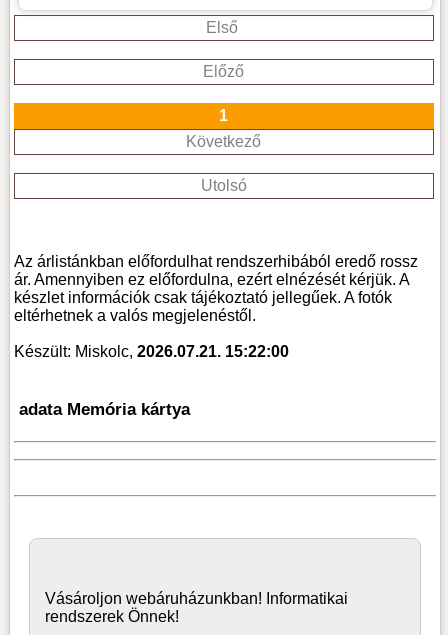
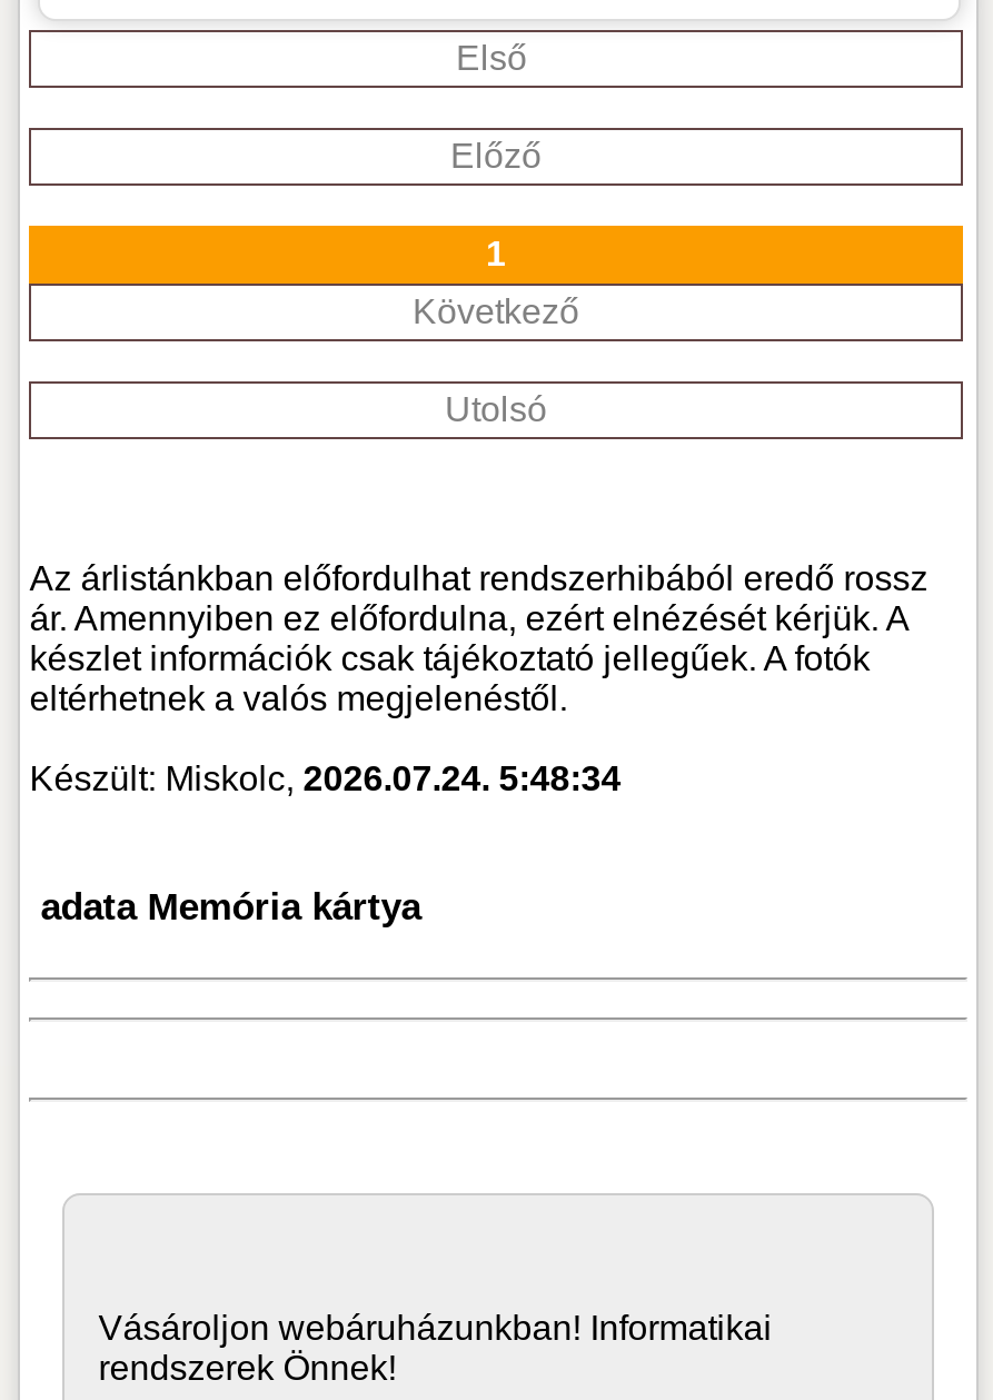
[14,343,289,360] Készült: Miskolc, 2026.07.21. 15:22:00 -> [29,760,621,798] Készült: Miskolc, 2026.07.24. 5:48:34

